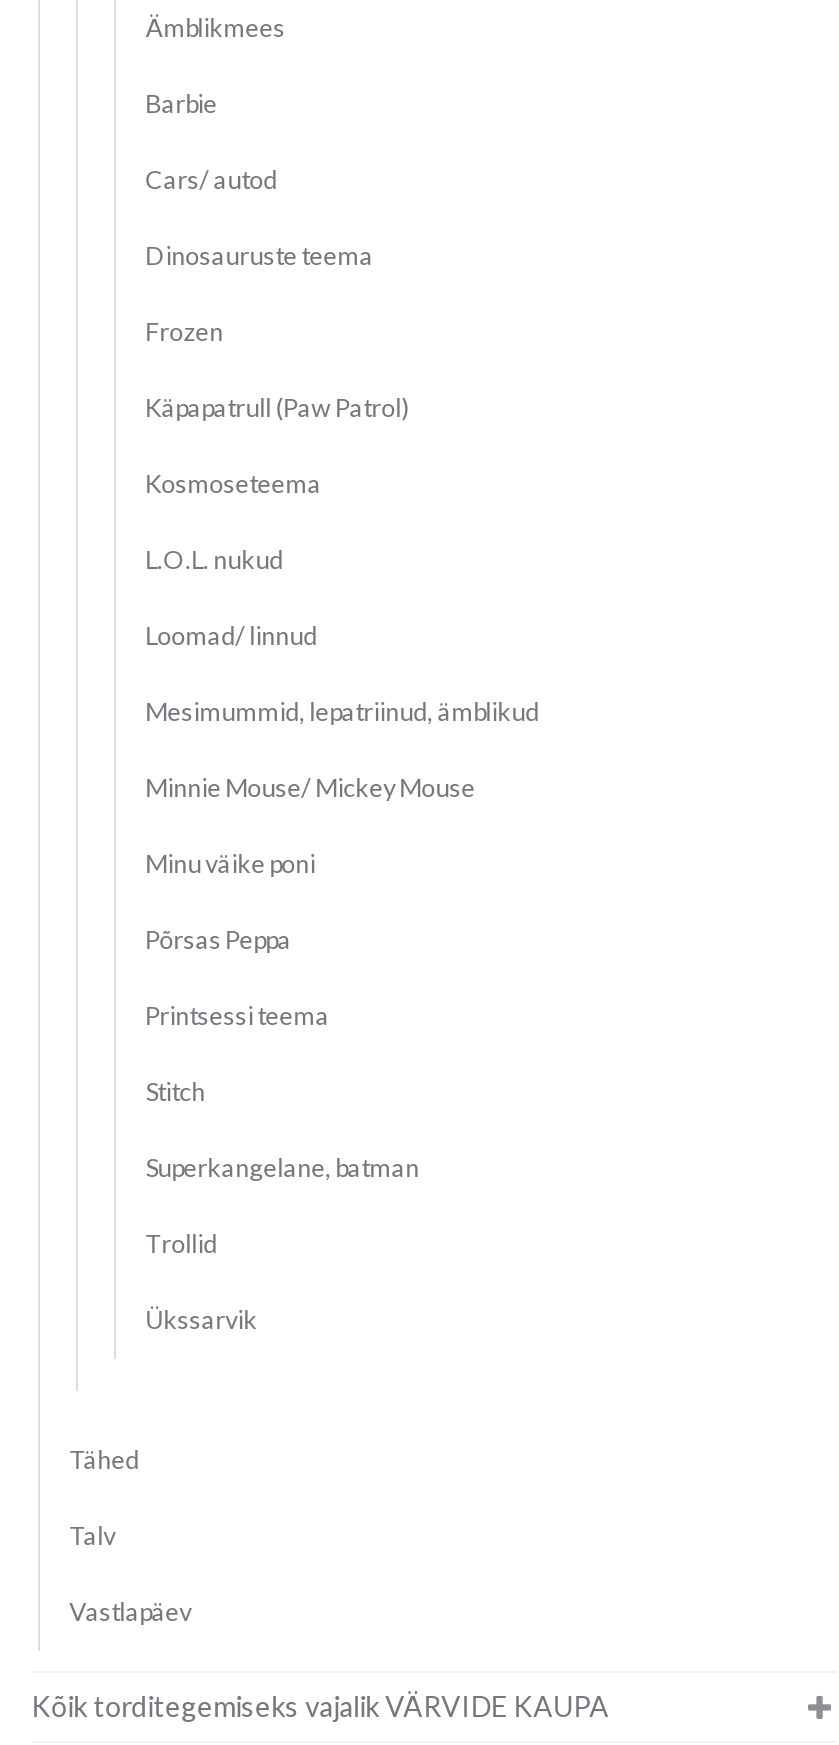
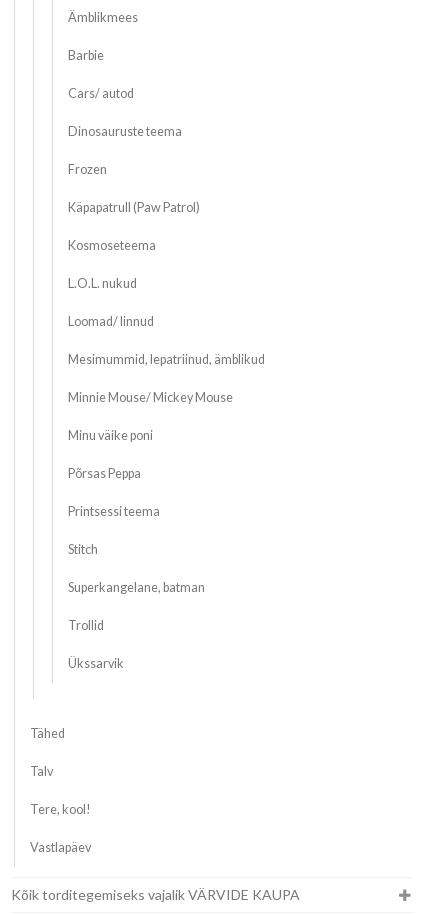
none -> [30,802,91,817] Tere, kool!

